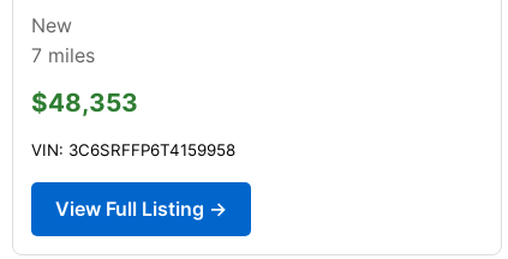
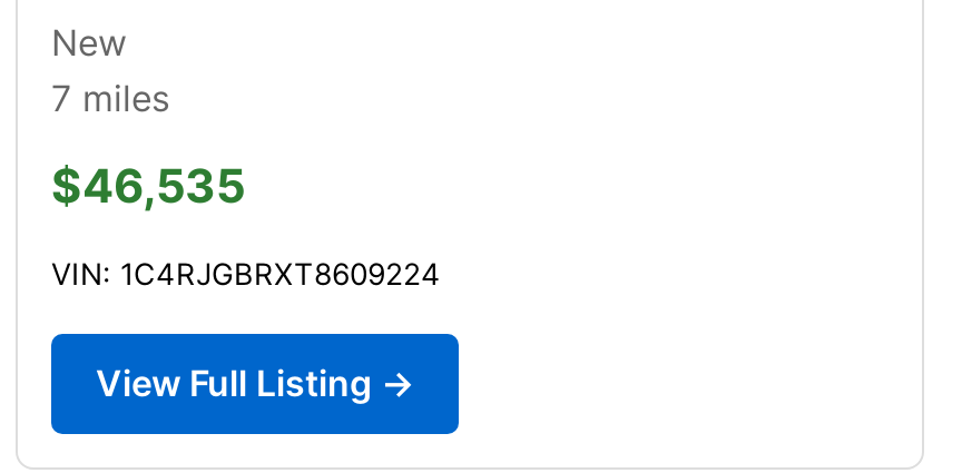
[31,87,138,117] $48,353 -> [51,158,245,213] $46,535
[31,140,235,159] VIN: 3C6SRFFP6T4159958 -> [51,256,441,291] VIN: 1C4RJGBRXT8609224

